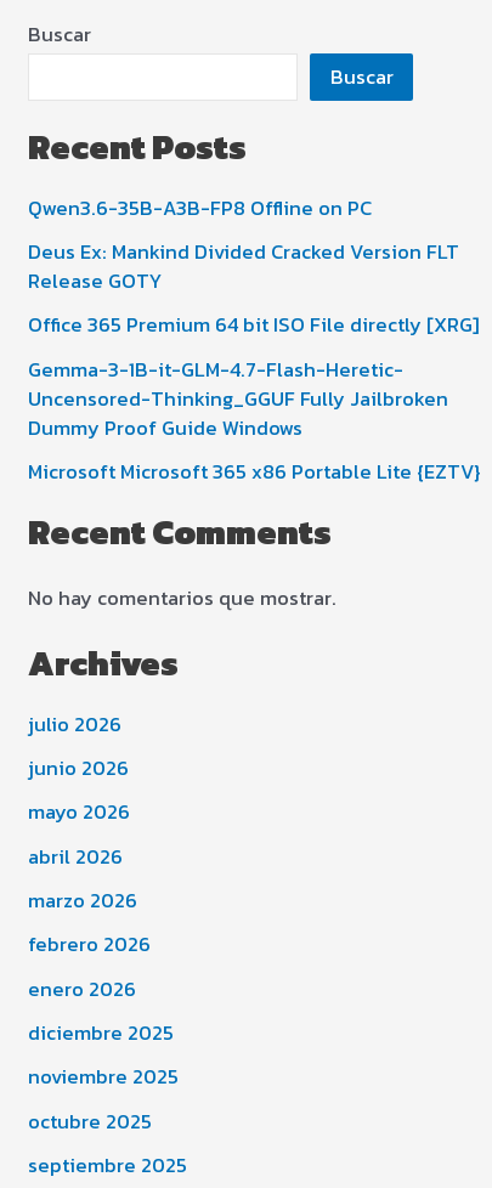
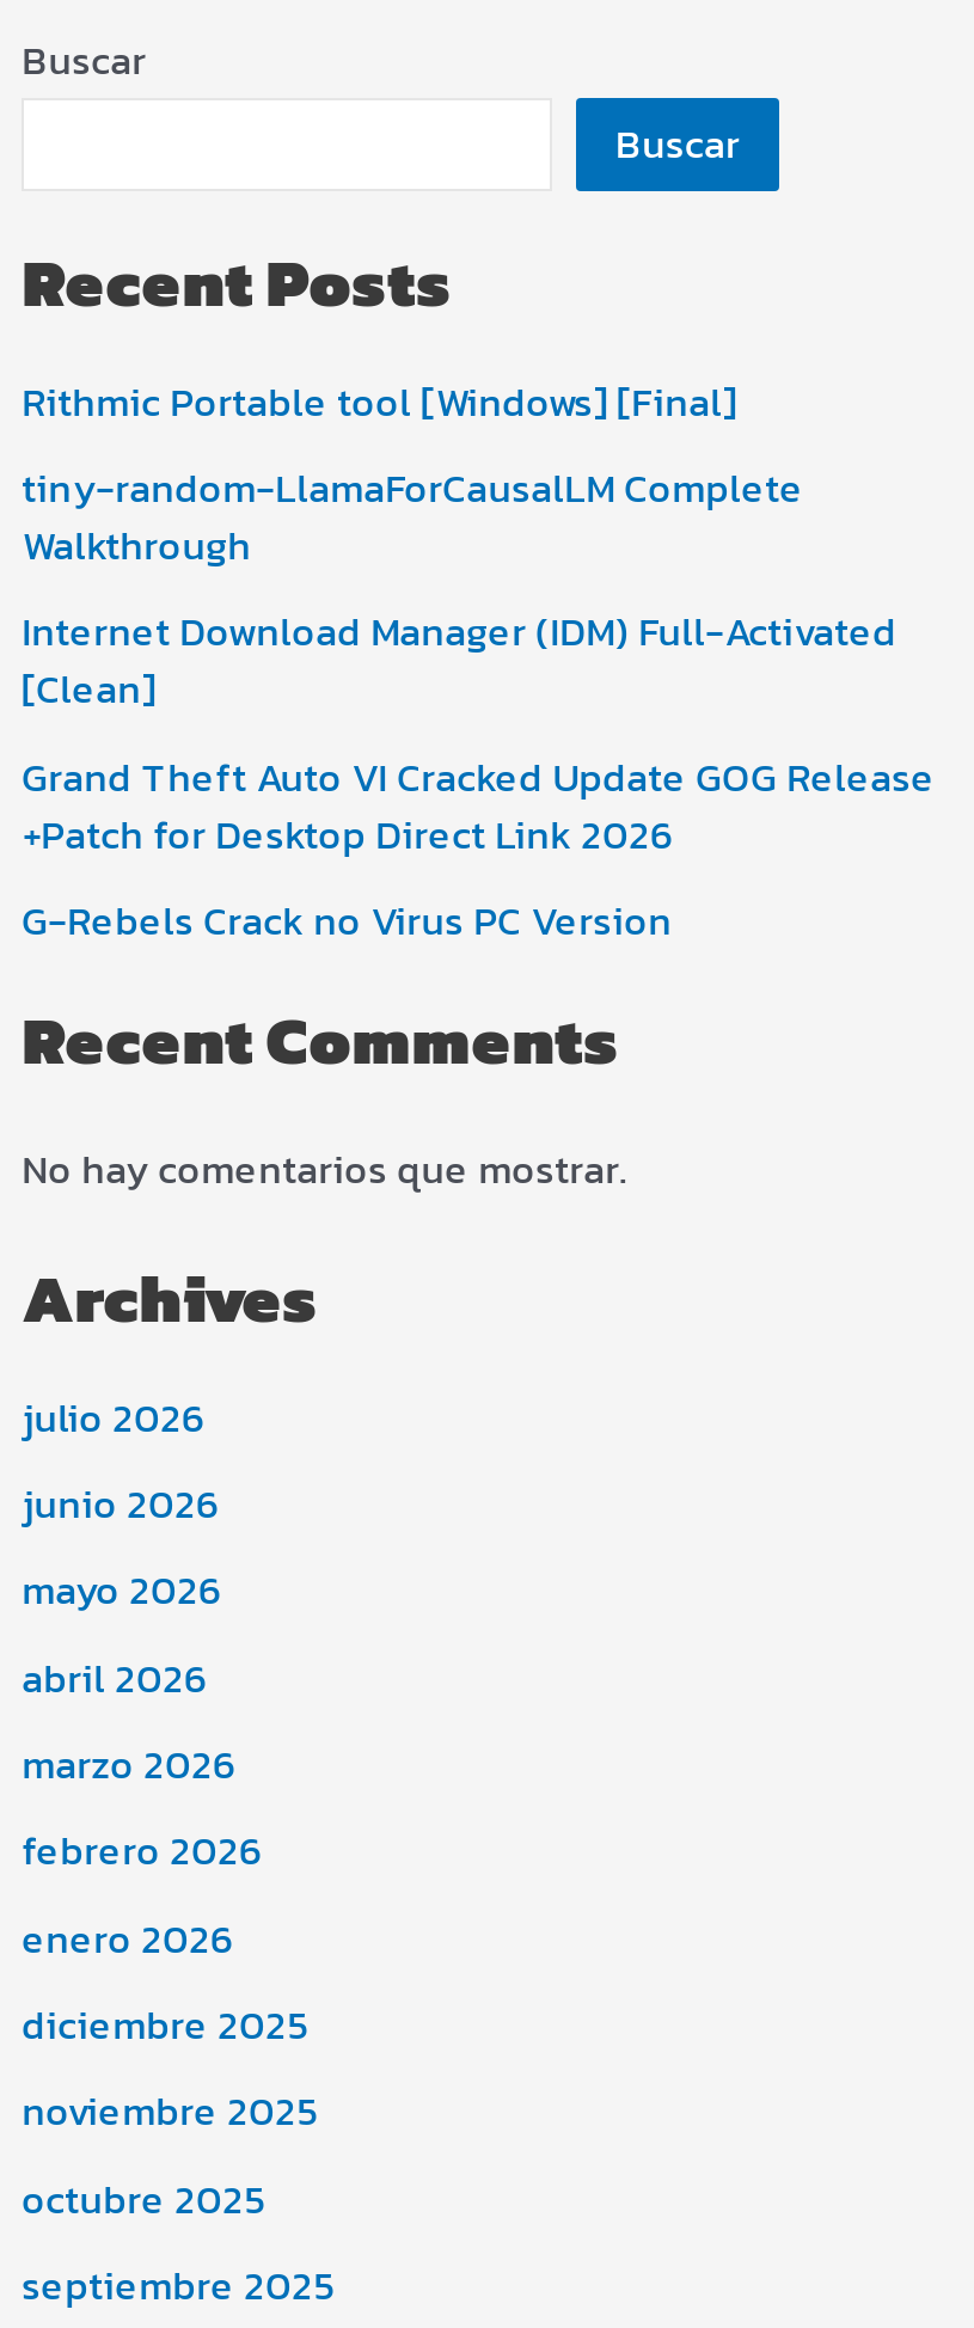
[28,193,372,222] Qwen3.6-35B-A3B-FP8 Offline on PC -> [22,372,737,429] Rithmic Portable tool [Windows] [Final]
[28,237,460,295] Deus Ex: Mankind Divided Cracked Version FLT | Release GOTY -> [22,459,804,573] tiny-random-LlamaForCausalLM Complete | Walkthrough
[28,310,480,339] Office 365 Premium 64 bit ISO File directly [XRG] -> [22,603,897,718] Internet Download Manager (IDM) Full-Activated | [Clean]
[28,354,449,442] Gemma-3-1B-it-GLM-4.7-Flash-Heretic- | Uncensored-Thinking_GGUF Fully Jailbroken | Dummy Proof Guide Windows -> [22,747,935,862] Grand Theft Auto VI Cracked Update GOG Release | +Patch for Desktop Direct Link 2026
[28,456,481,486] Microsoft Microsoft 365 x86 Portable Lite {EZTV} -> [22,891,672,948] G-Rebels Crack no Virus PC Version

